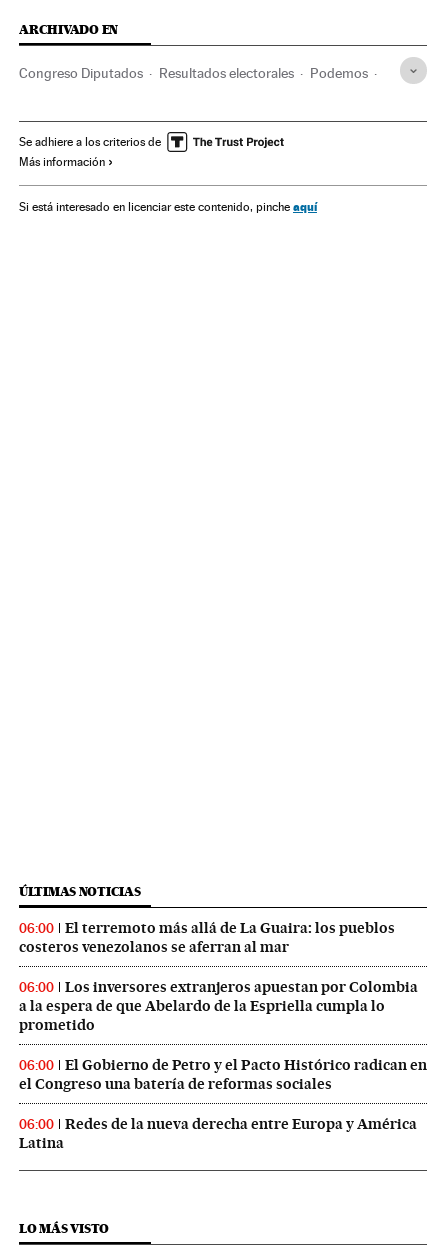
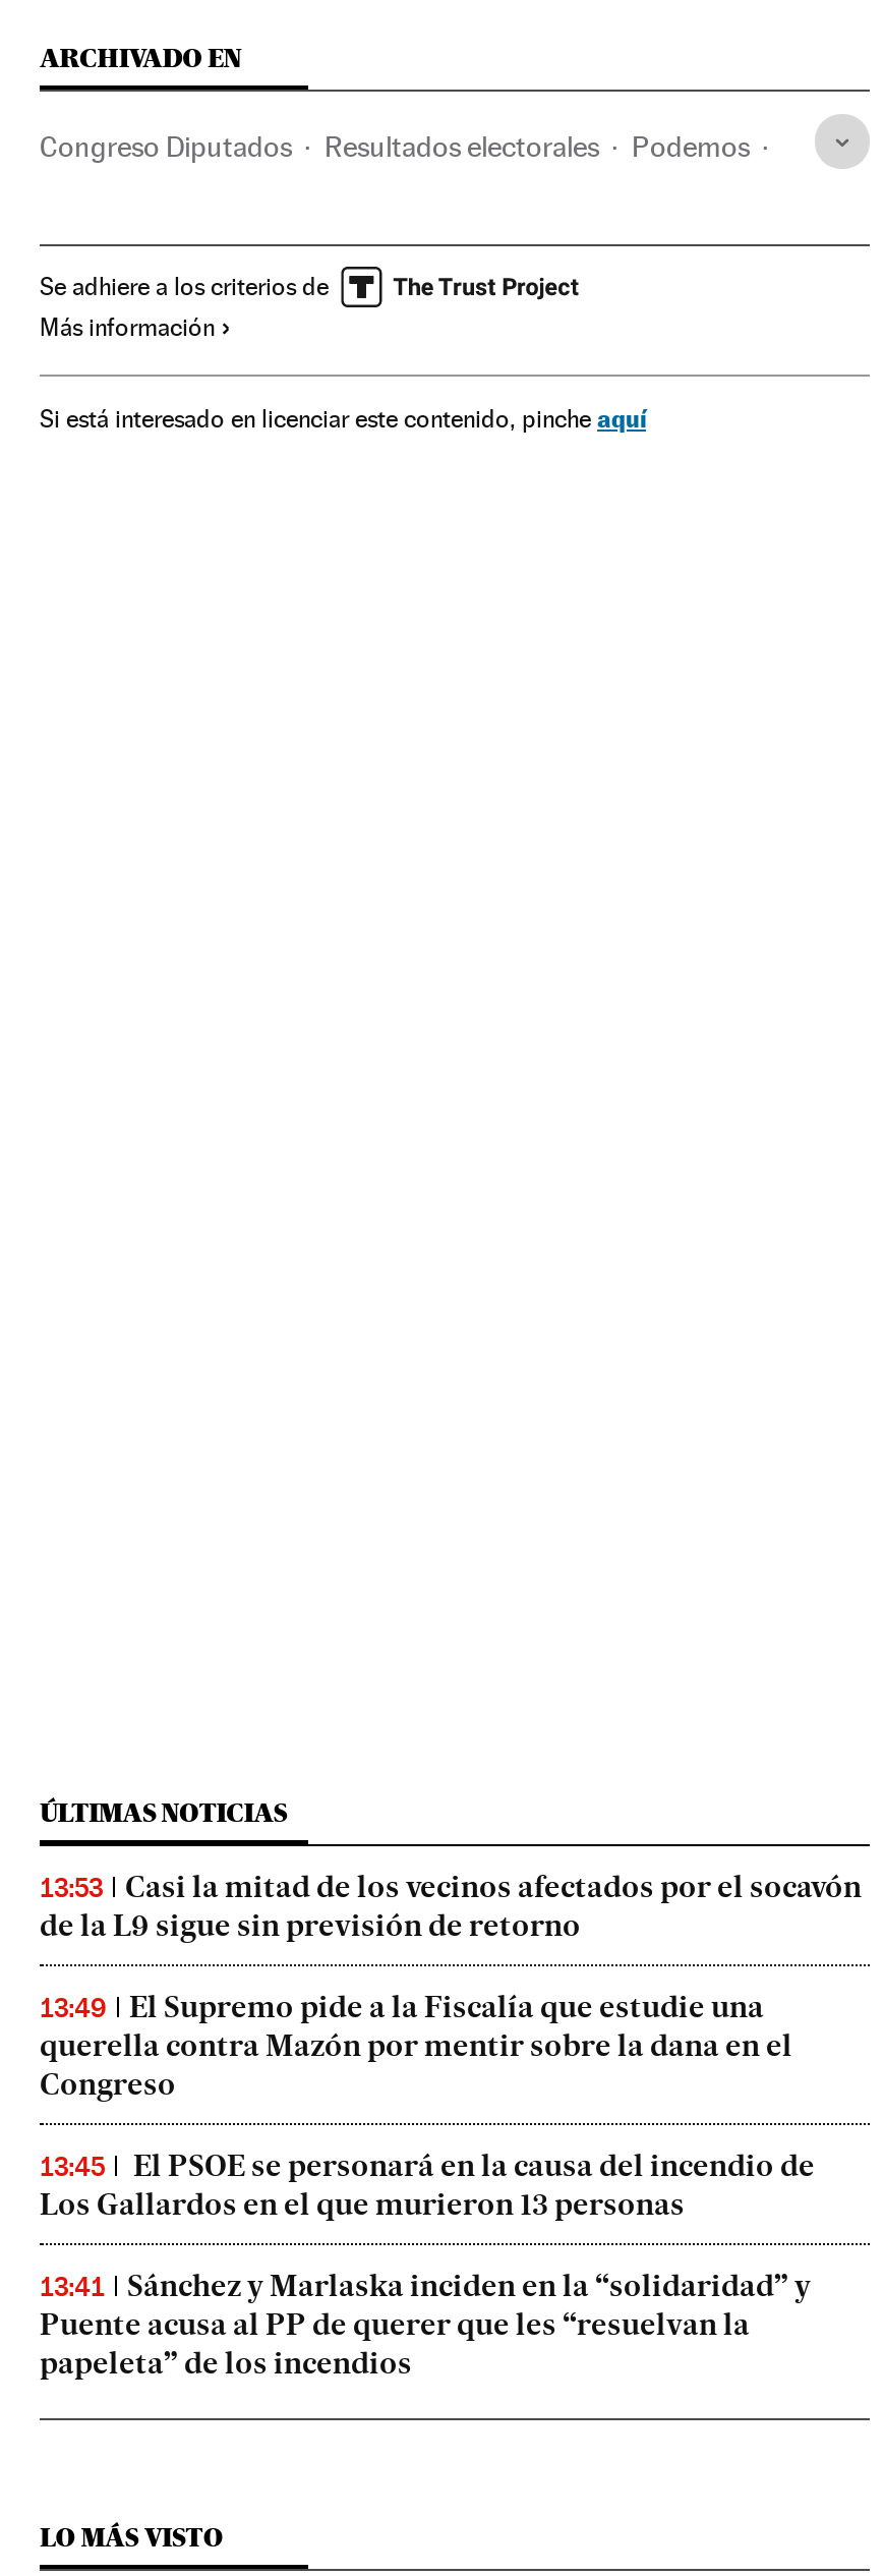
[19,919,395,956] 06:00 | El terremoto más allá de La Guaira: los pueblos | costeros venezolanos se aferran al mar -> [40,1869,862,1944] 13:53 | Casi la mitad de los vecinos afectados por el socavón | de la L9 sigue sin previsión de retorno
[19,978,418,1034] 06:00 | Los inversores extranjeros apuestan por Colombia | a la espera de que Abelardo de la Espriella cumpla lo | prometido -> [40,1989,792,2103] 13:49 | El Supremo pide a la Fiscalía que estudie una | querella contra Mazón por mentir sobre la dana en el | Congreso
[19,1056,427,1093] 06:00 | El Gobierno de Petro y el Pacto Histórico radican en | el Congreso una batería de reformas sociales -> [40,2148,815,2223] 13:45 | El PSOE se personará en la causa del incendio de | Los Gallardos en el que murieron 13 personas
[19,1115,417,1152] 06:00 | Redes de la nueva derecha entre Europa y América | Latina -> [40,2268,811,2382] 13:41 | Sánchez y Marlaska inciden en la “solidaridad” y | Puente acusa al PP de querer que les “resuelvan la | papeleta” de los incendios

